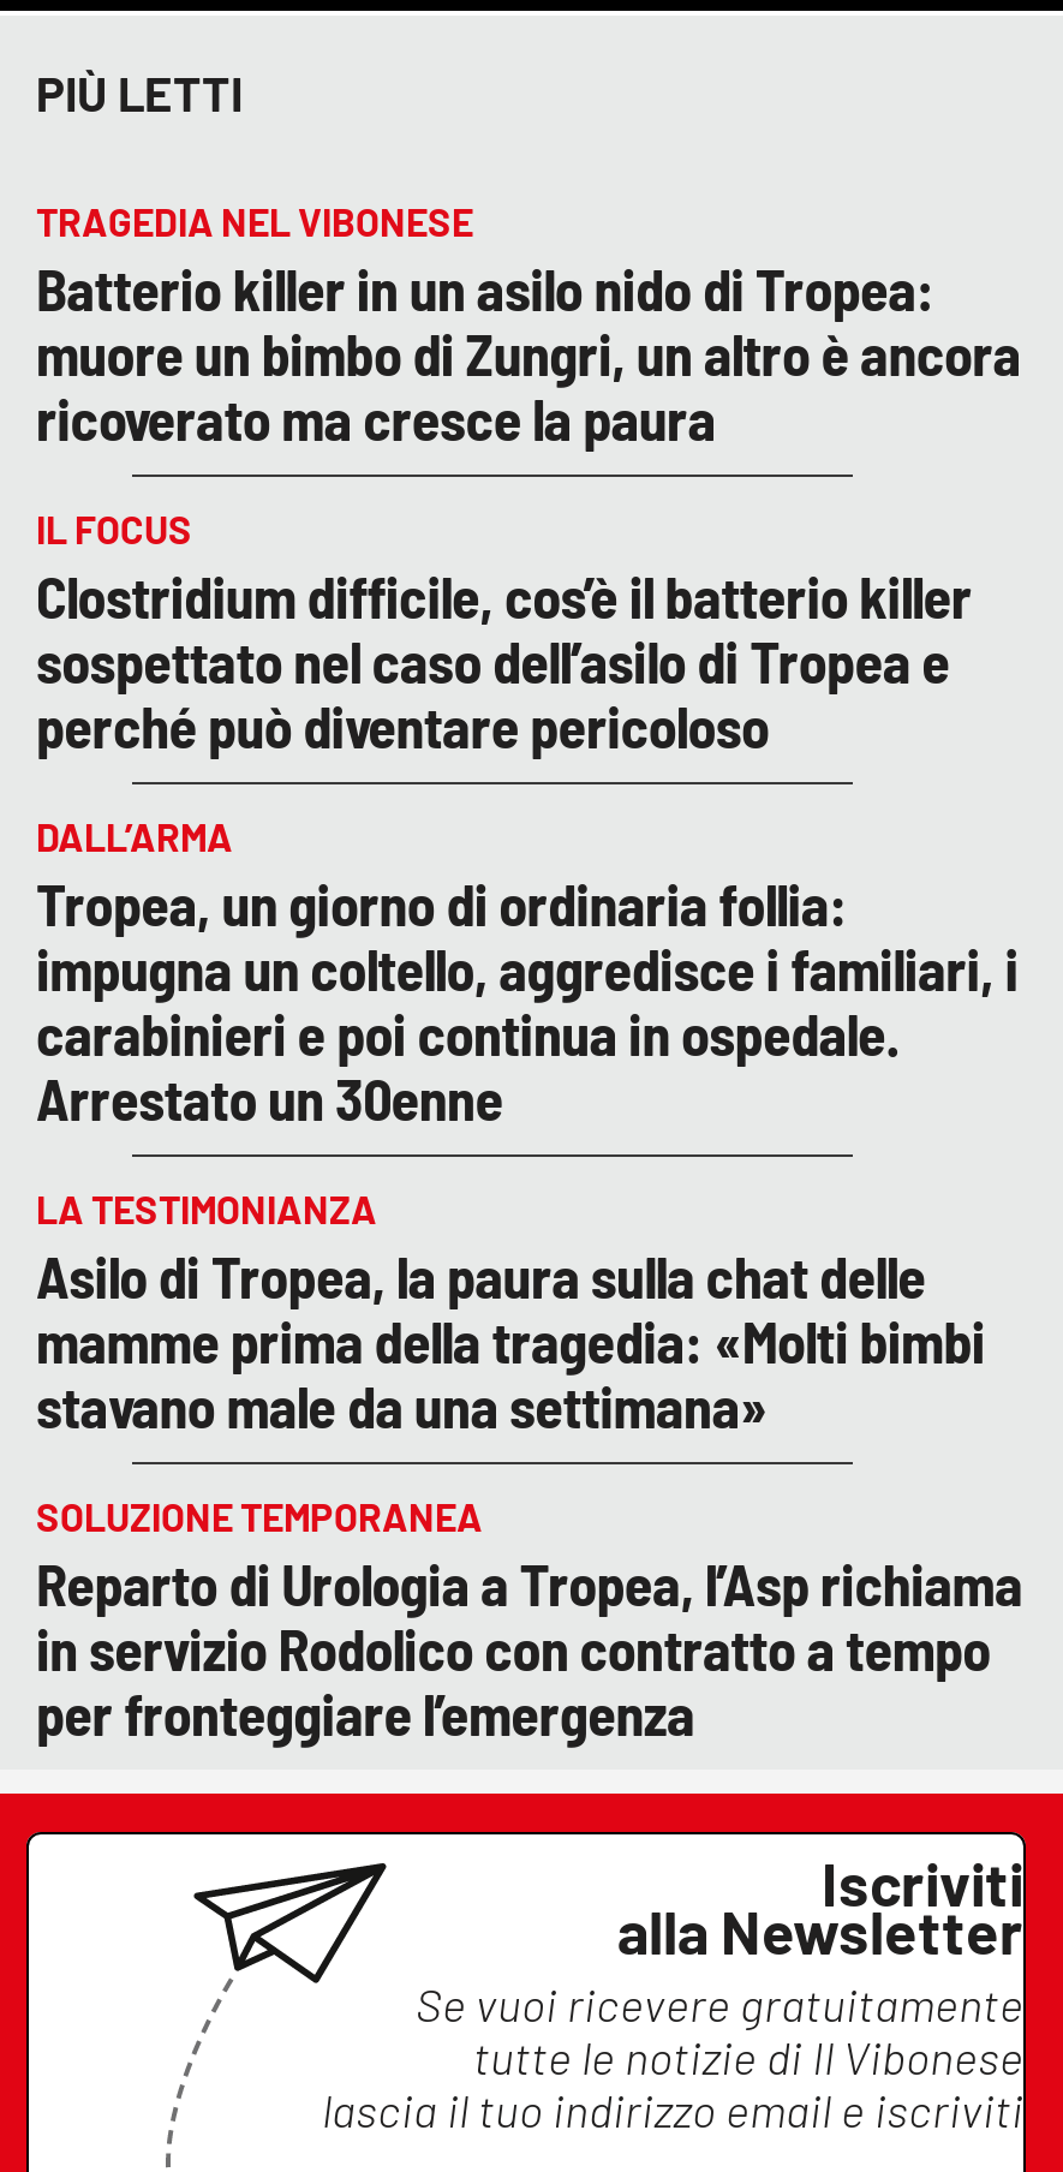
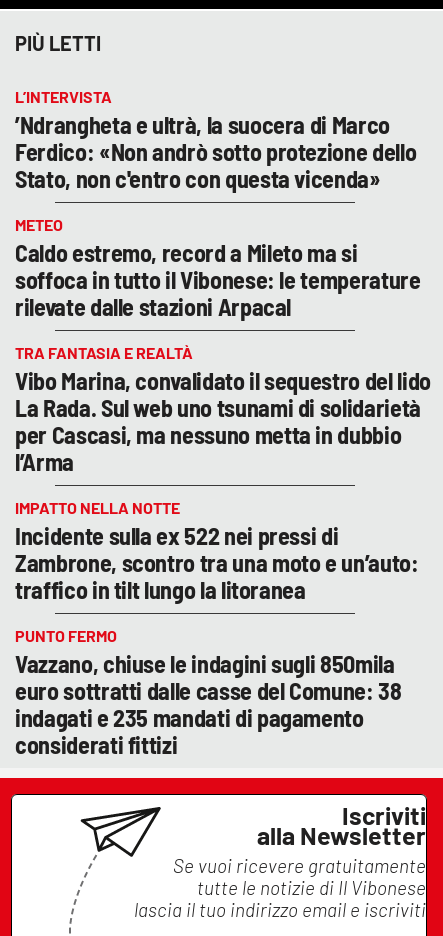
[36,198,1021,453] TRAGEDIA NEL VIBONESE | Batterio killer in un asilo nido di Tropea: | muore un bimbo di Zungri, un altro è ancora | ricoverato ma cresce la paura -> [15,87,416,193] L’INTERVISTA | ’Ndrangheta e ultrà, la suocera di Marco | Ferdico: «Non andrò sotto protezione dello | Stato, non c'entro con questa vicenda»
[36,506,972,761] IL FOCUS | Clostridium difficile, cos’è il batterio killer | sospettato nel caso dell’asilo di Tropea e | perché può diventare pericoloso -> [15,215,421,321] METEO | Caldo estremo, record a Mileto ma si | soffoca in tutto il Vibonese: le temperature | rilevate dalle stazioni Arpacal
[36,814,1018,1133] DALL’ARMA | Tropea, un giorno di ordinaria follia: | impugna un coltello, aggredisce i familiari, i | carabinieri e poi continua in ospedale. | Arrestato un 30enne -> [15,343,431,476] TRA FANTASIA E REALTÀ | Vibo Marina, convalidato il sequestro del lido | La Rada. Sul web uno tsunami di solidarietà | per Cascasi, ma nessuno metta in dubbio | l’Arma
[36,1186,985,1441] LA TESTIMONIANZA | Asilo di Tropea, la paura sulla chat delle | mamme prima della tragedia: «Molti bimbi | stavano male da una settimana» -> [15,498,419,604] IMPATTO NELLA NOTTE | Incidente sulla ex 522 nei pressi di | Zambrone, scontro tra una moto e un’auto: | traffico in tilt lungo la litoranea
[36,1493,1022,1748] SOLUZIONE TEMPORANEA | Reparto di Urologia a Tropea, l’Asp richiama | in servizio Rodolico con contratto a tempo | per fronteggiare l’emergenza -> [15,626,402,759] PUNTO FERMO | Vazzano, chiuse le indagini sugli 850mila | euro sottratti dalle casse del Comune: 38 | indagati e 235 mandati di pagamento | considerati fittizi

